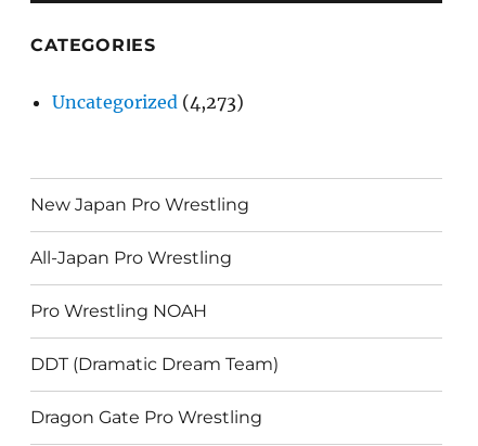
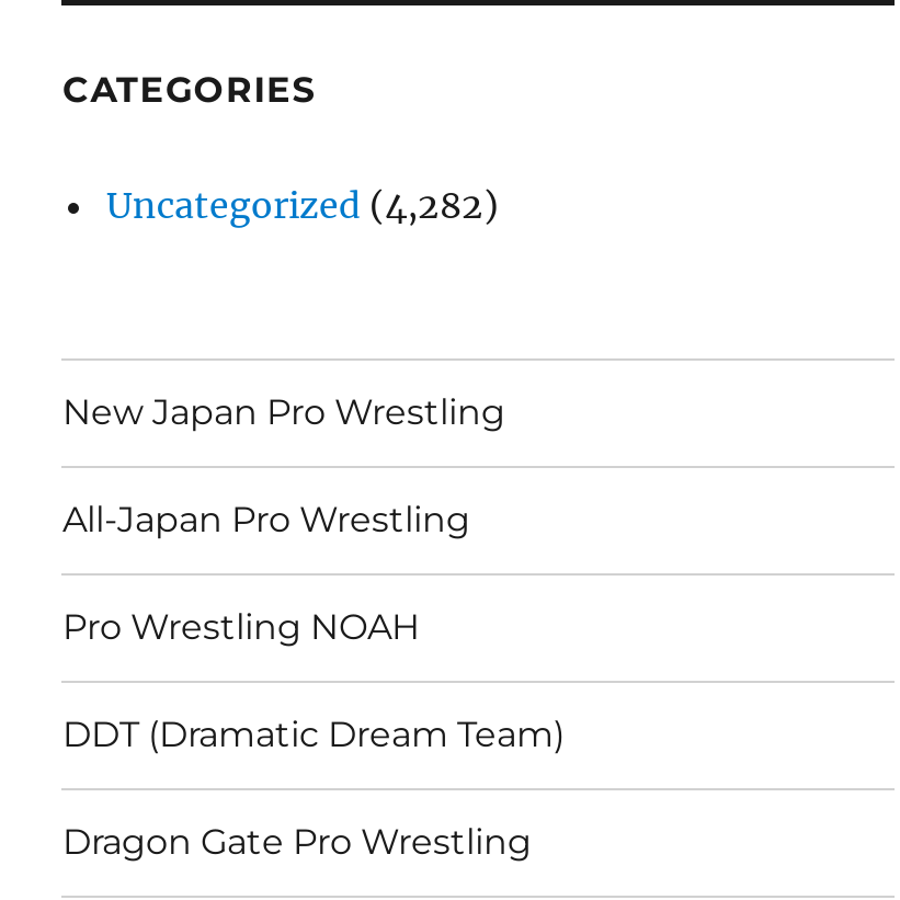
[53,91,244,112] Uncategorized (4,273) -> [106,182,499,226] Uncategorized (4,282)

